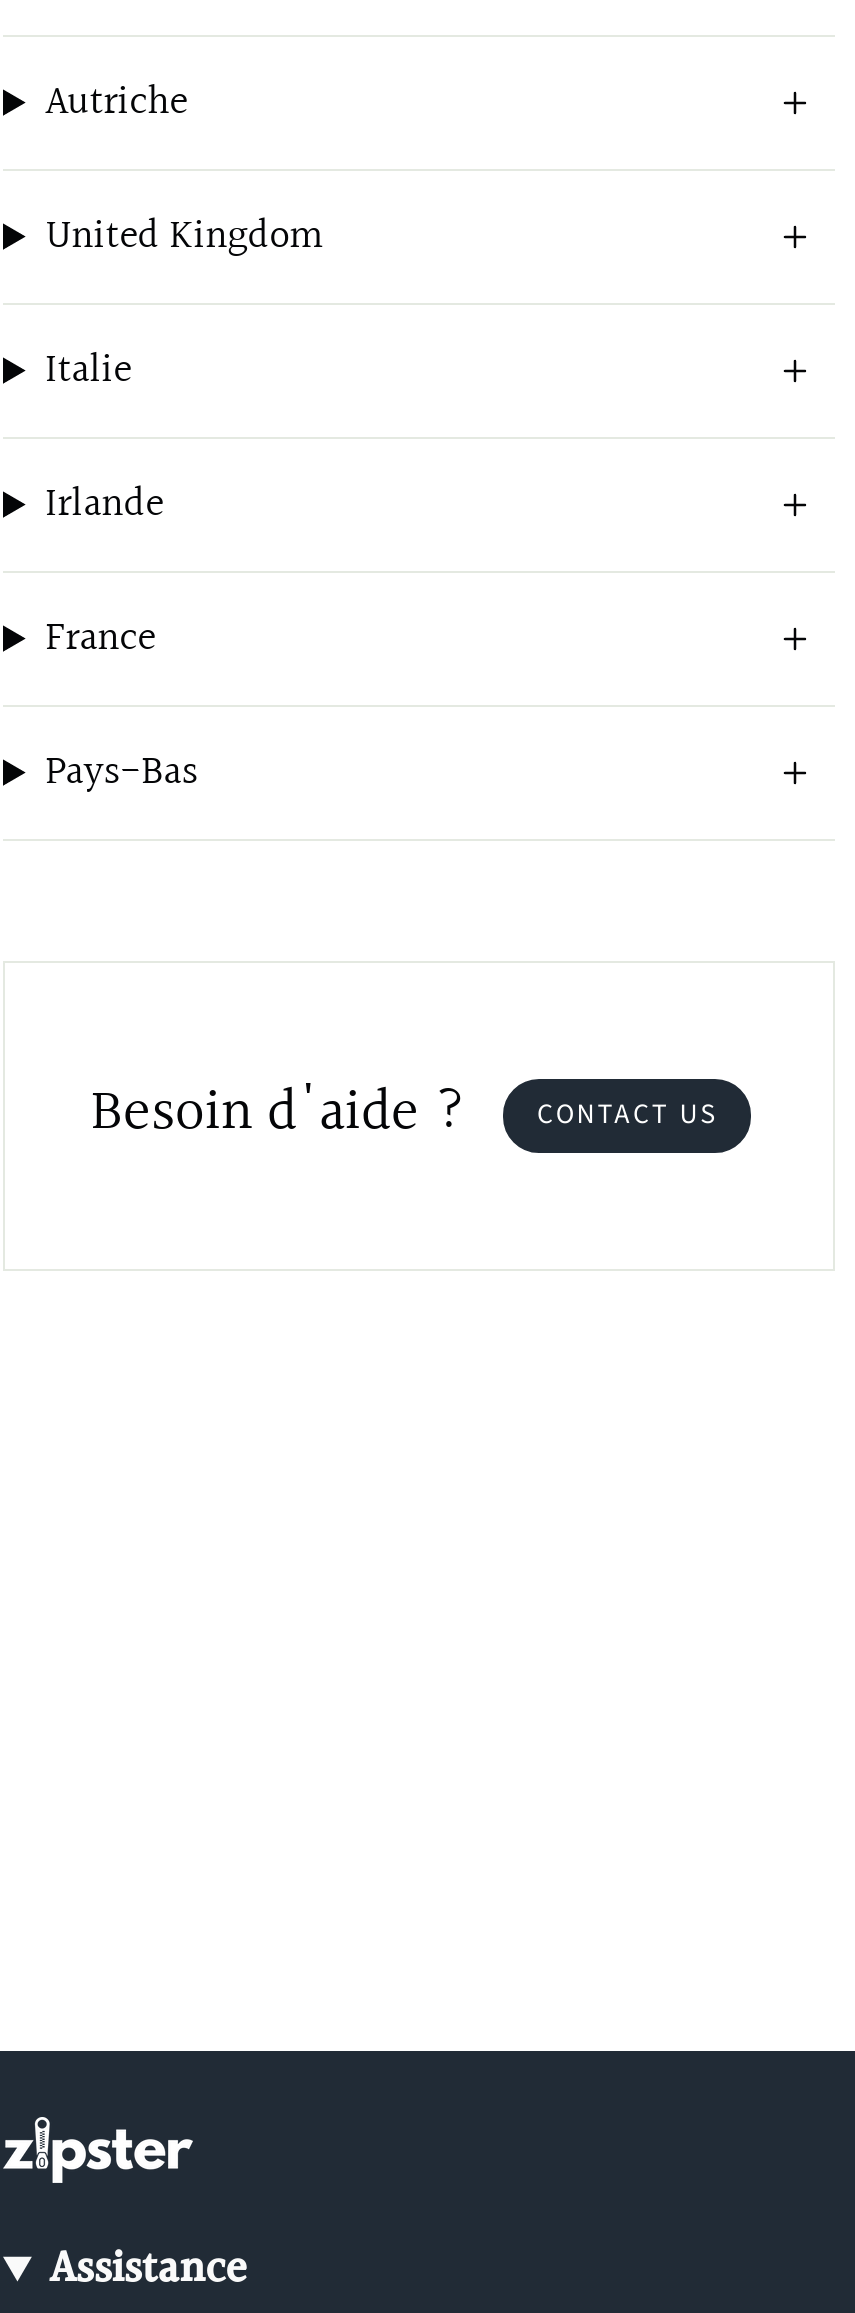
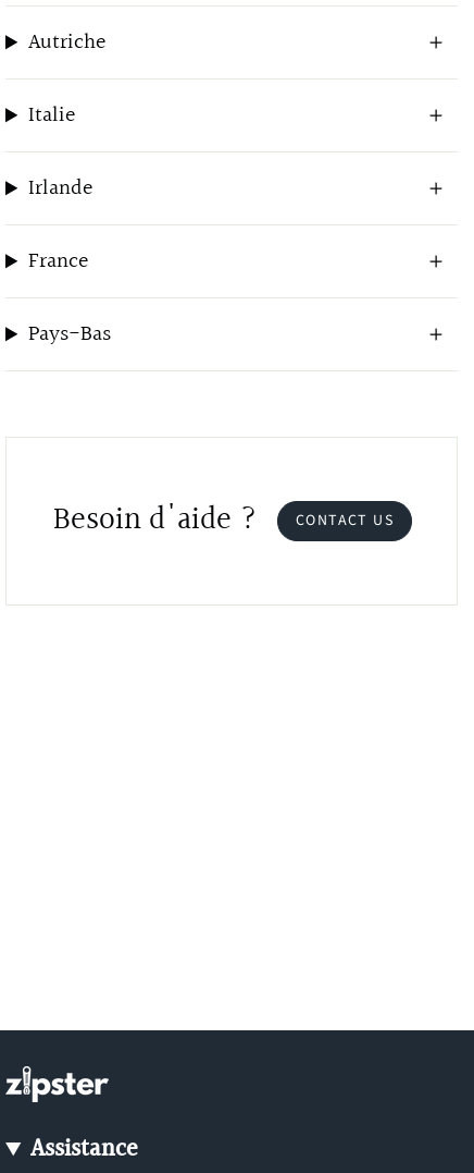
[45,205,323,269] United Kingdom -> none

